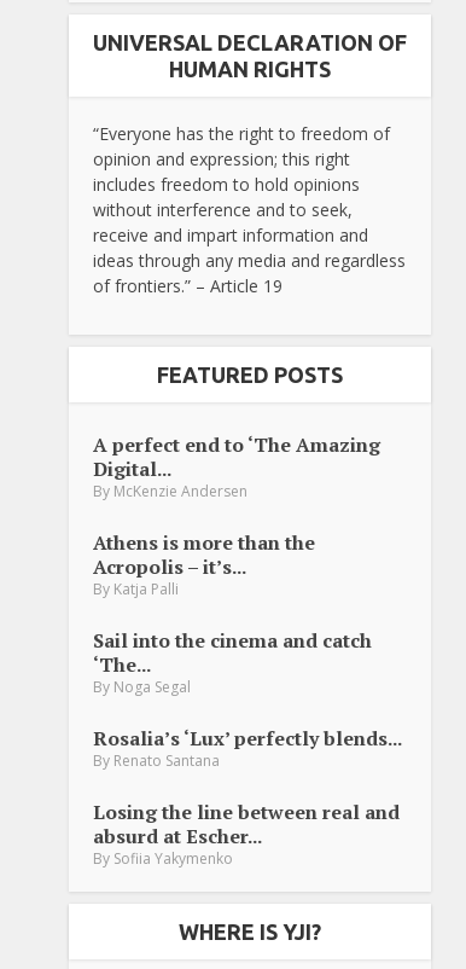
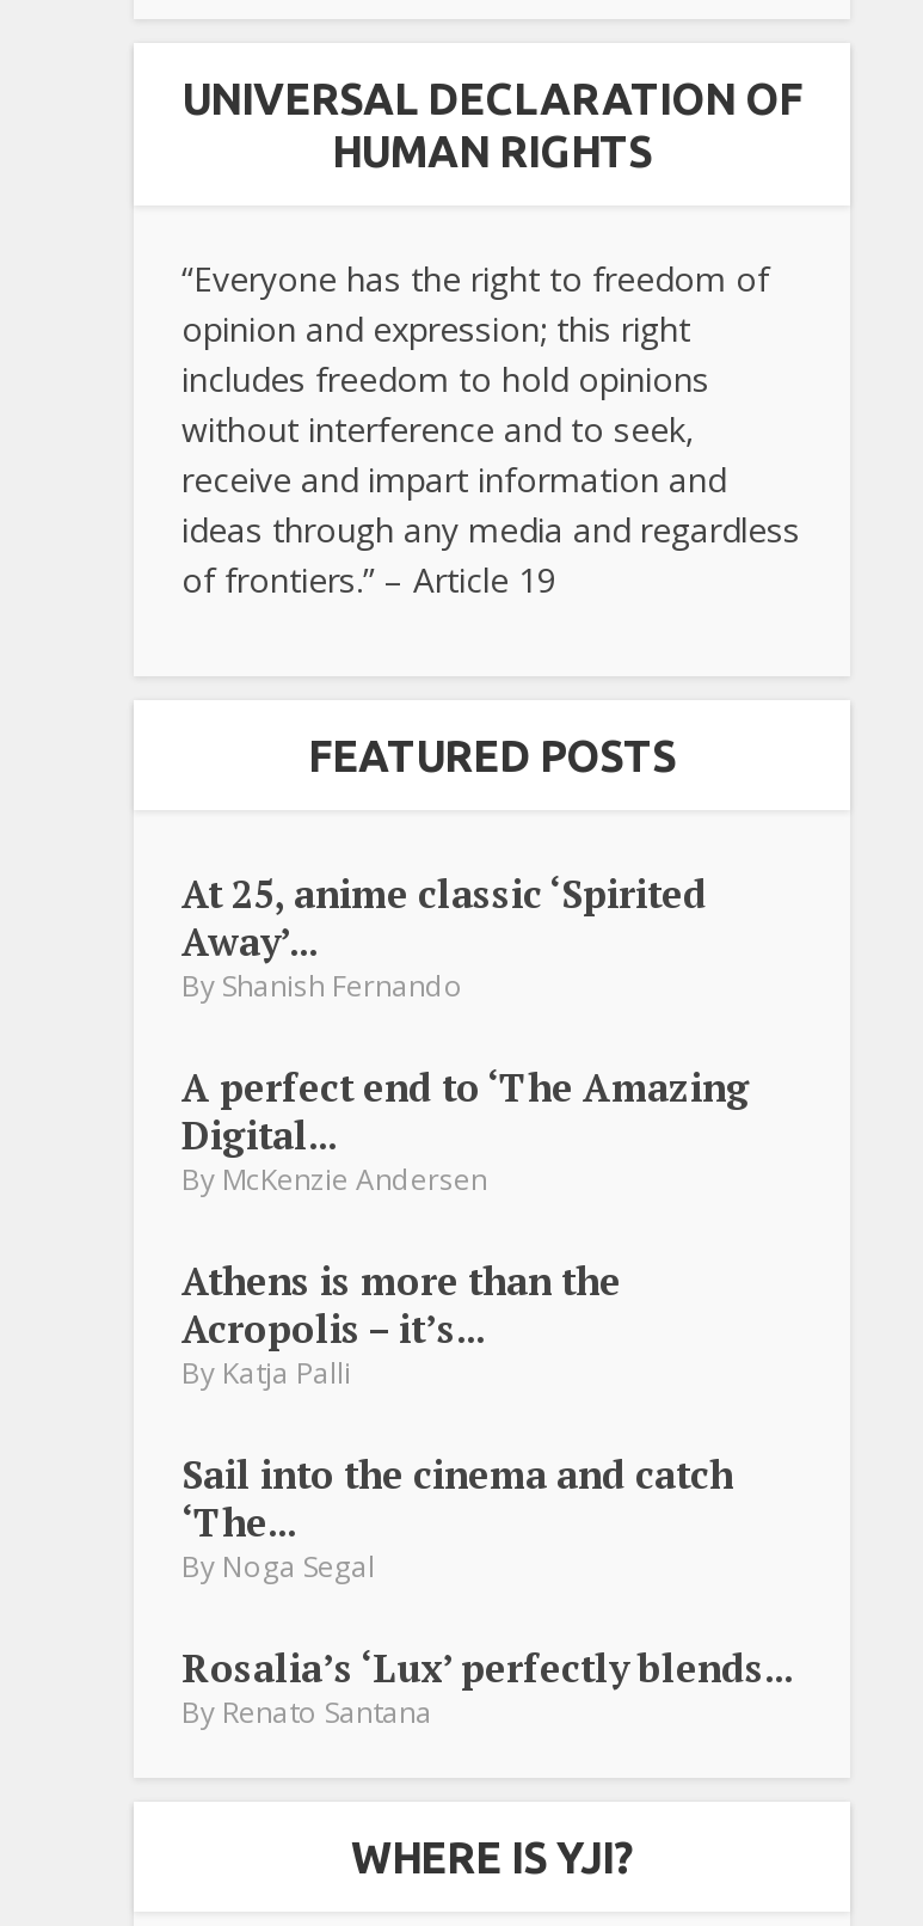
none -> [181,867,707,1006] At 25, anime classic ‘Spirited | Away’... | By Shanish Fernando
moved [93,431,402,771] -> [181,1061,793,1732]: A perfect end to ‘The Amazing | Digital... | By McKenzie Andersen | ... | Rosalia’s ‘Lux’ perfectly blends... | By Renato Santana
[93,799,400,869] Losing the line between real and | absurd at Escher... | By Sofiia Yakymenko -> none

